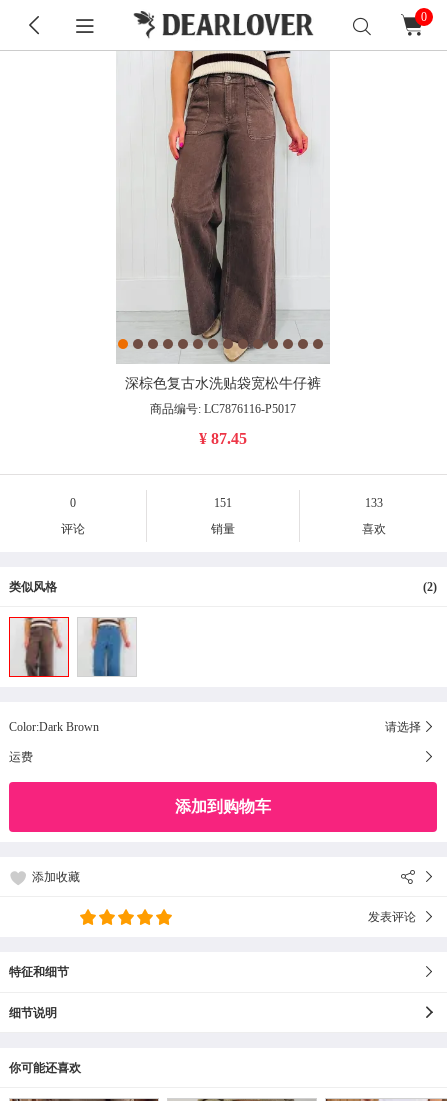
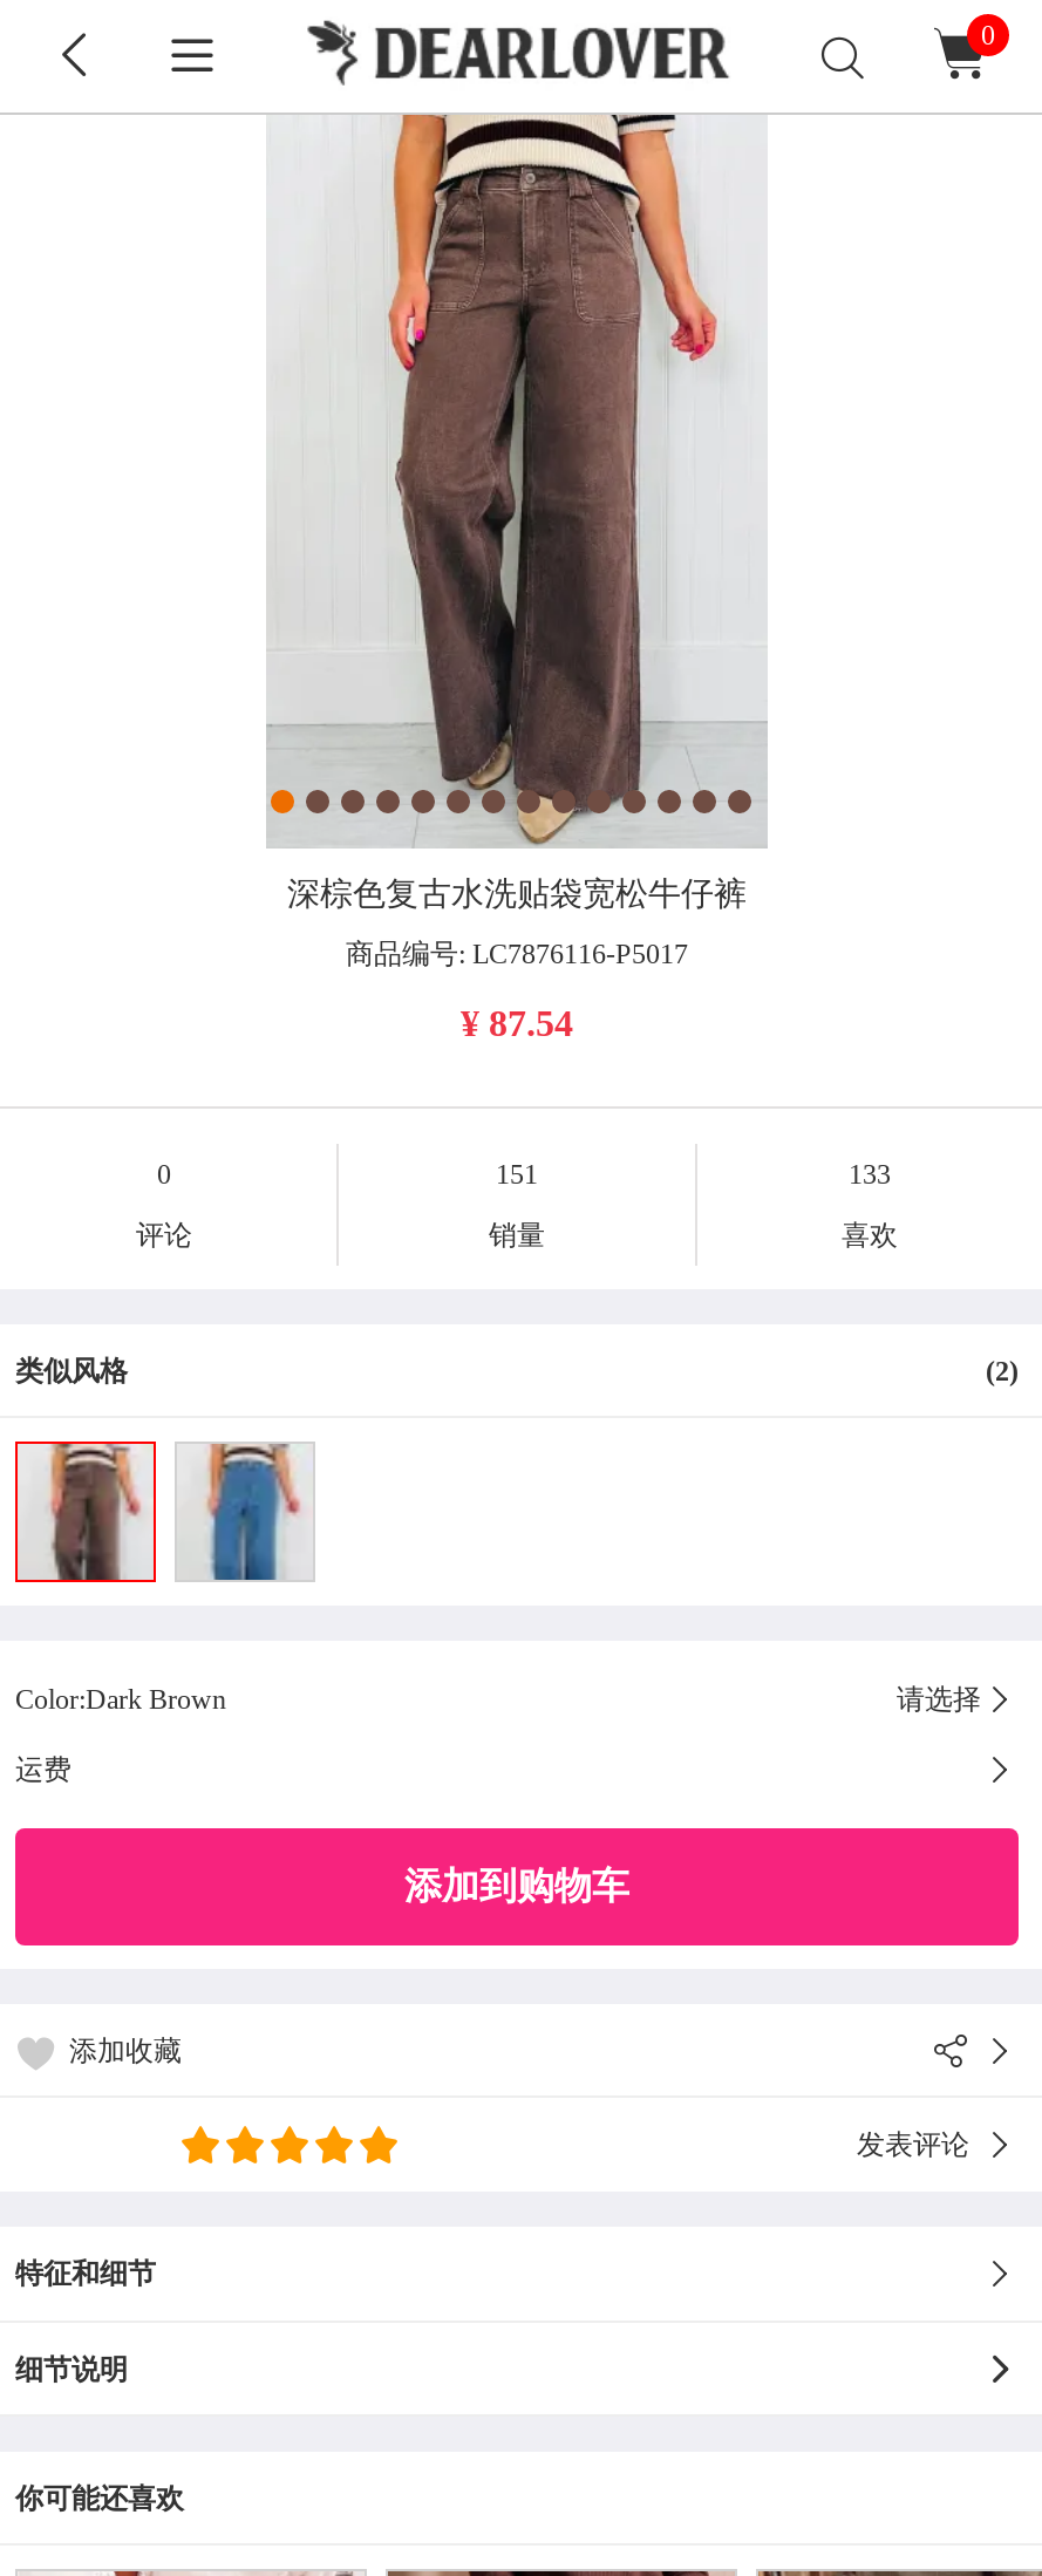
[199,430,247,447] ¥ 87.45 -> [461,1003,573,1043] ¥ 87.54

